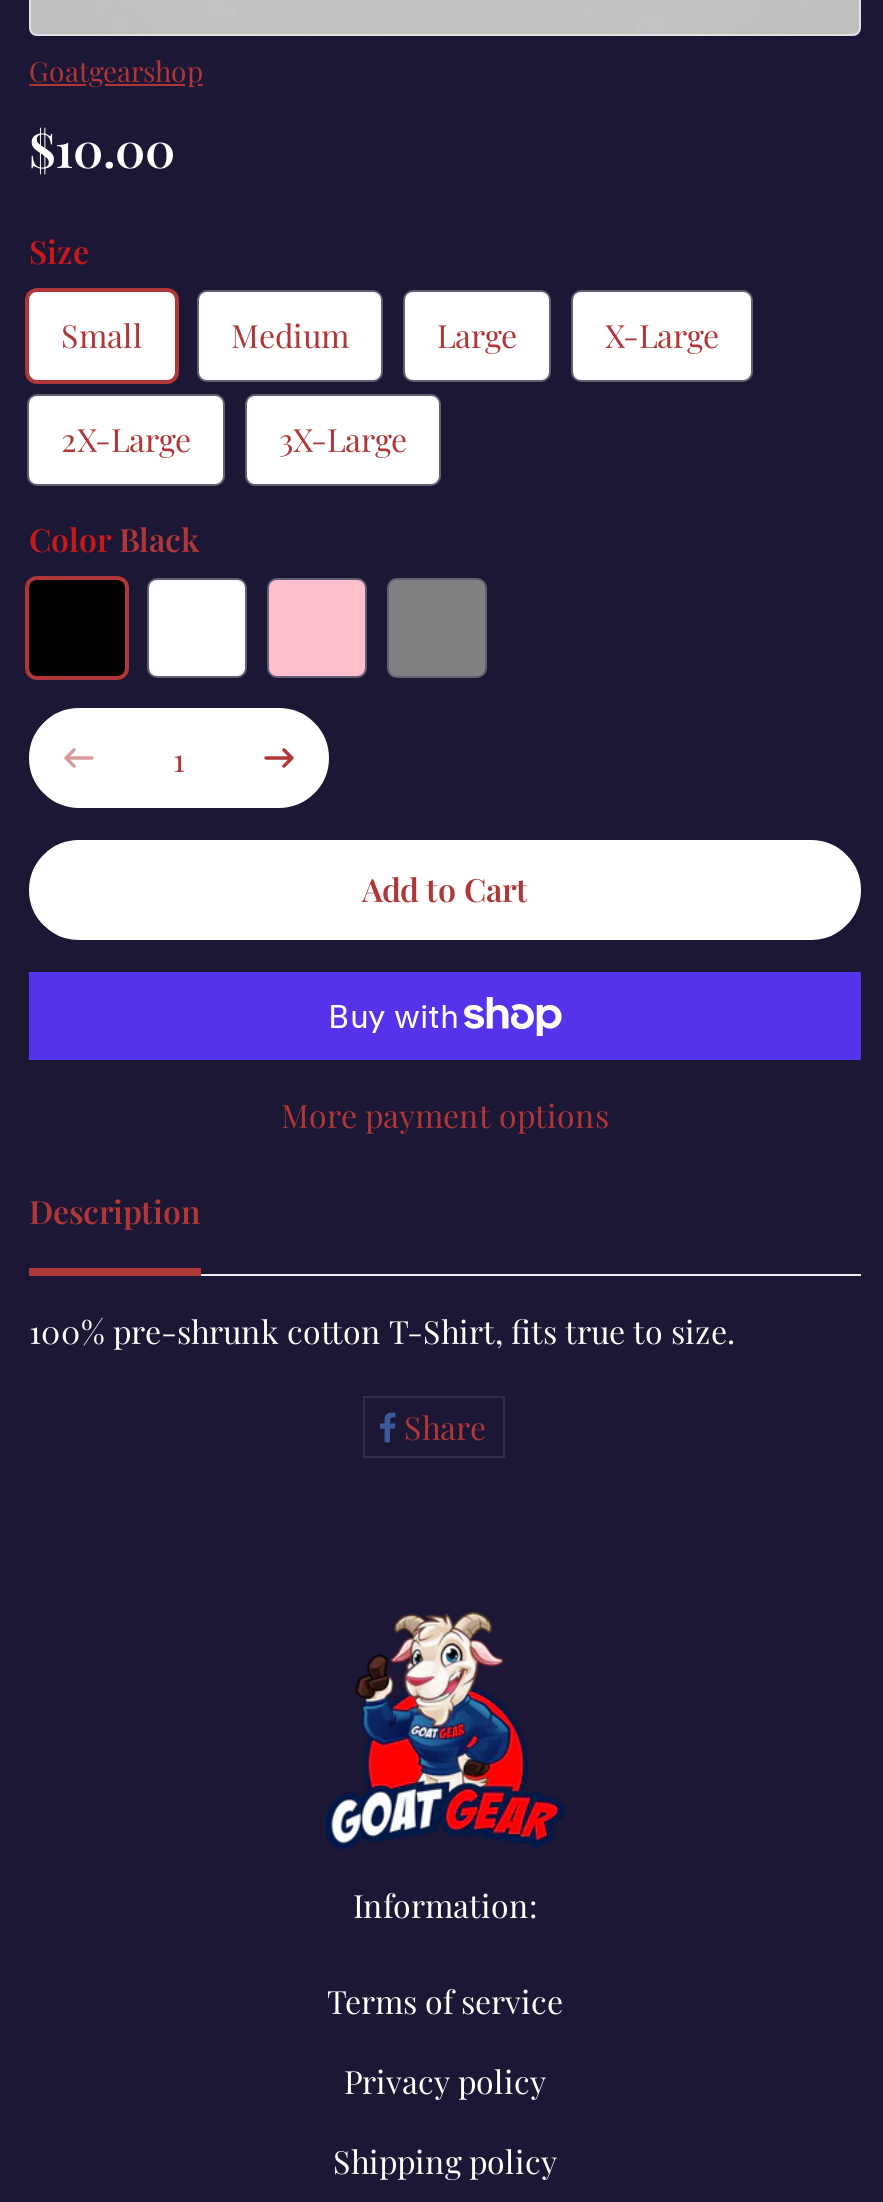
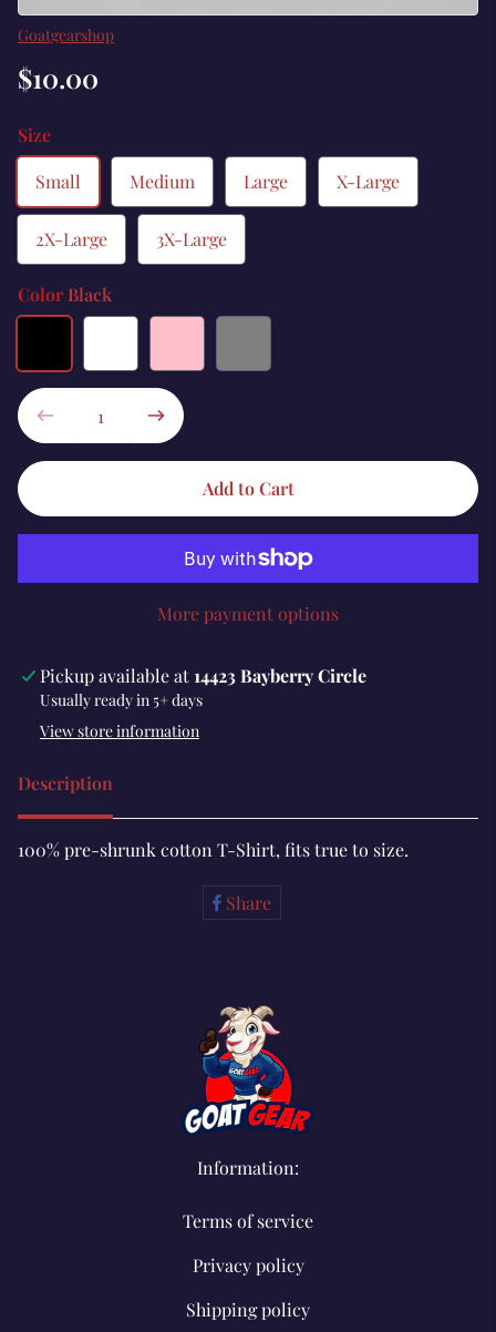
none -> [40,664,366,742] Pickup available at 14423 Bayberry Circle | Usually ready in 5+ days | View store information

